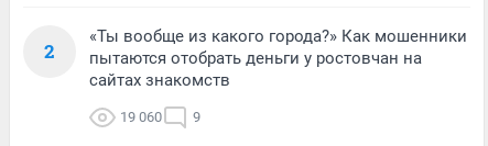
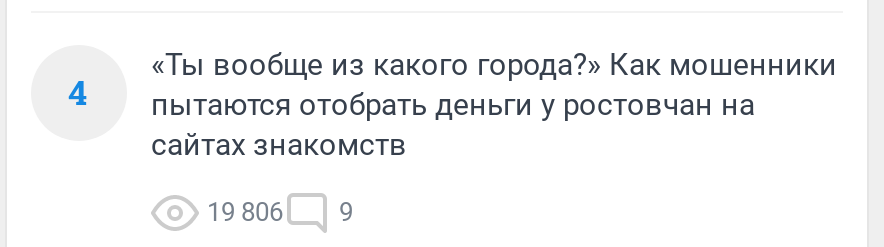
[44,39,422,68] 2 пытаются отобрать деньги у ростовчан на -> [68,70,755,124] 4 пытаются отобрать деньги у ростовчан на
[120,109,200,125] 19 060 9 -> [207,198,353,228] 19 806 9

